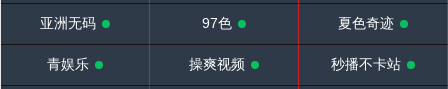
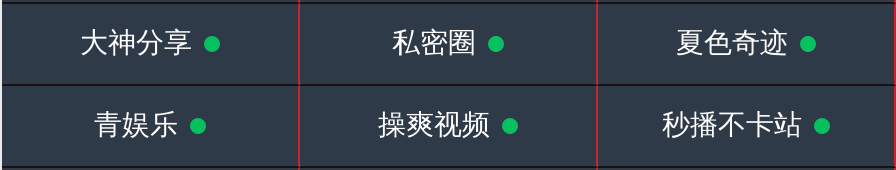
[40,15,232,31] 亚洲无码 | 97色 -> [80,26,476,58] 大神分享 | 私密圈

